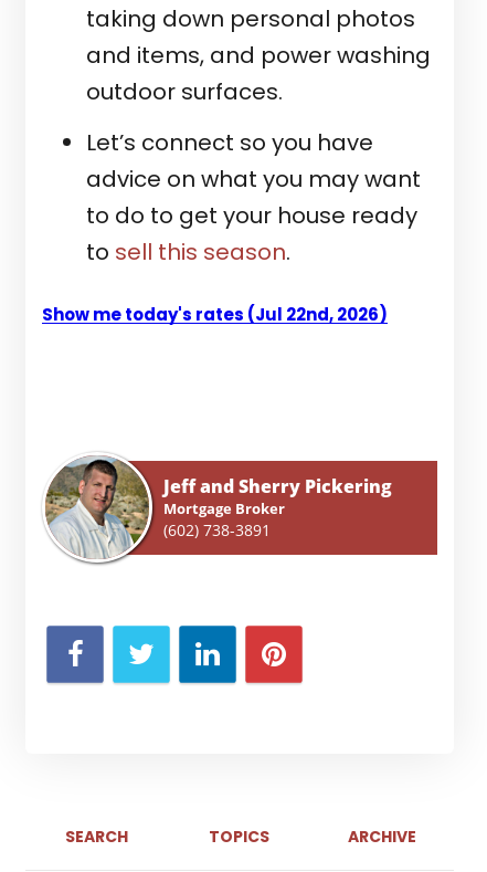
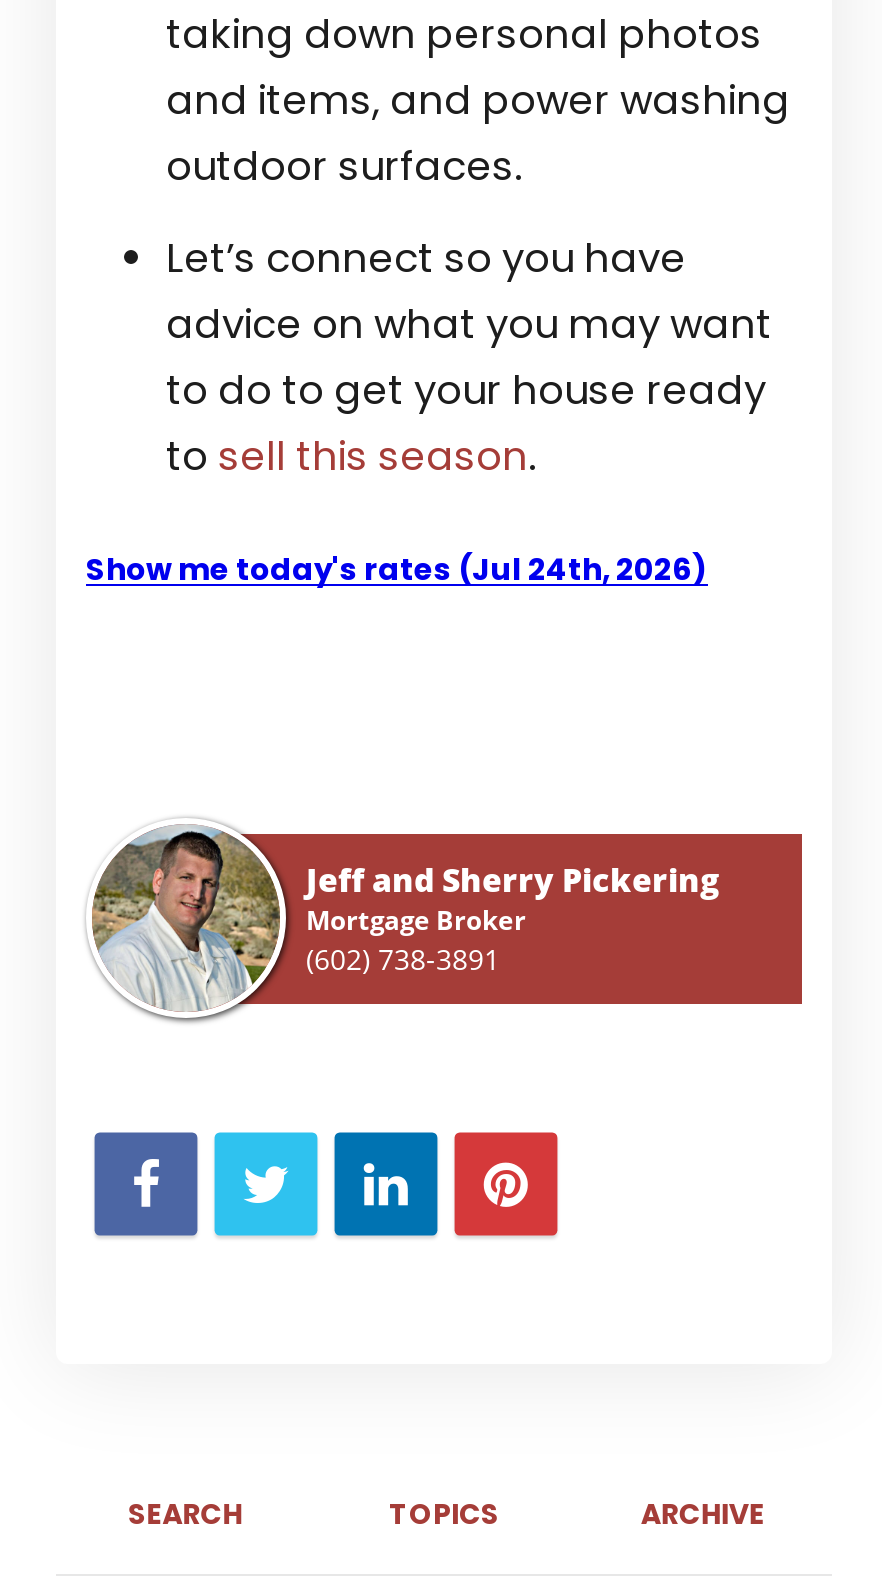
[42,303,388,326] Show me today's rates (Jul 22nd, 2026) -> [86,548,708,590] Show me today's rates (Jul 24th, 2026)

